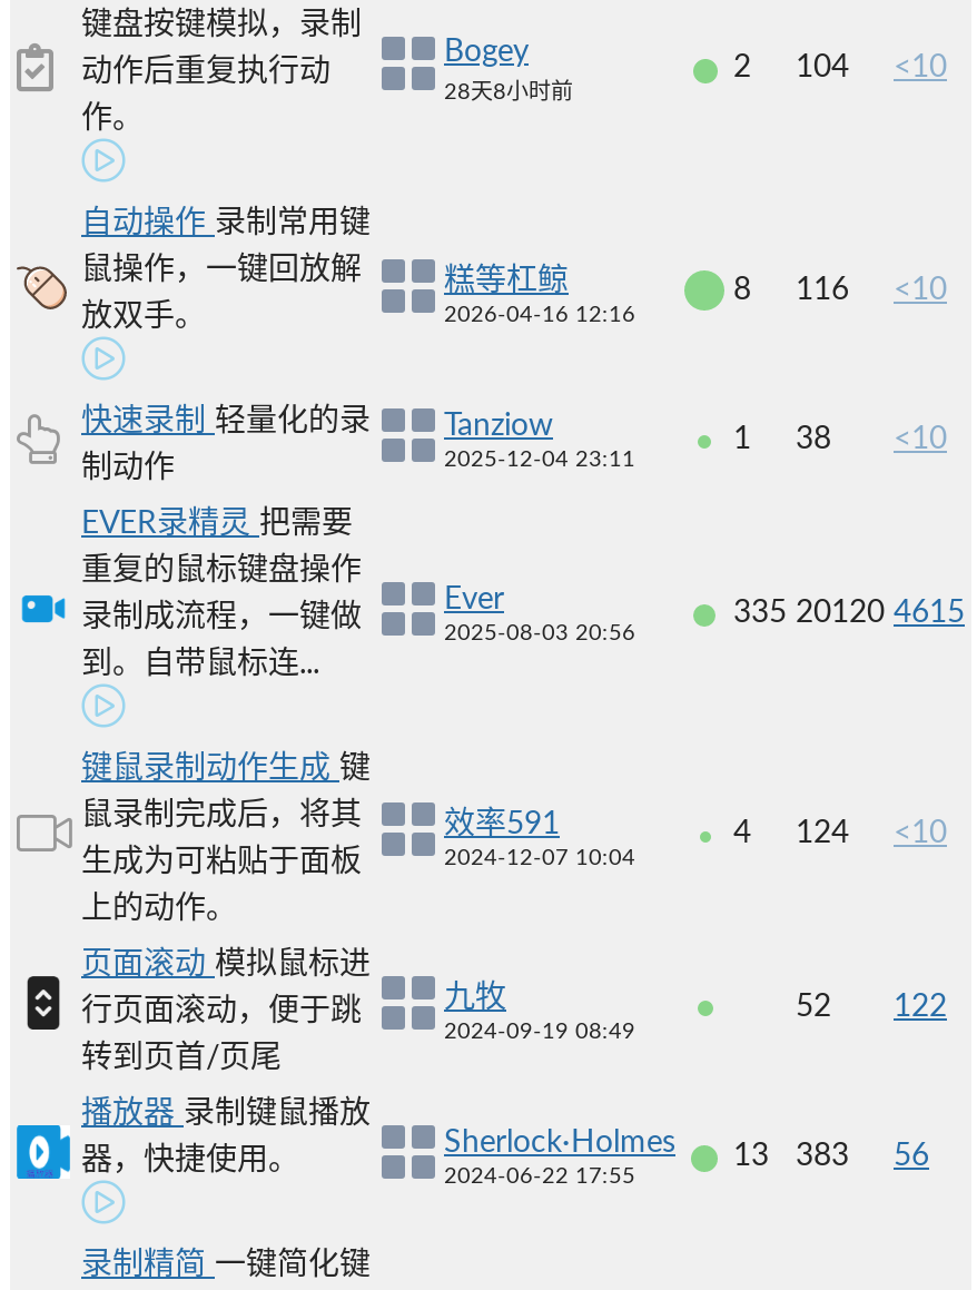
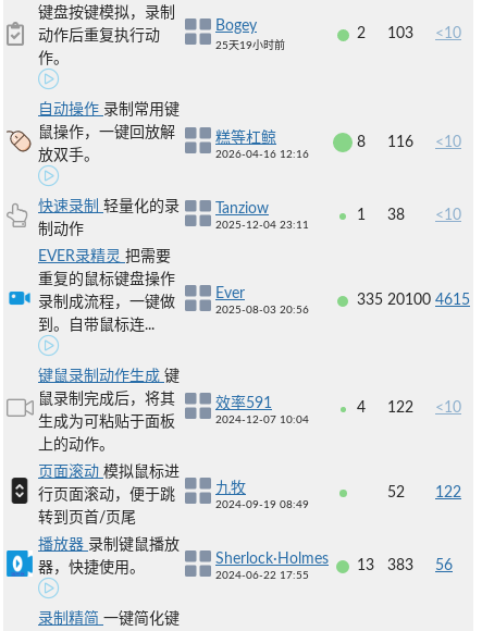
[733,52,947,83] 2 104 <10 -> [357,26,461,41] 2 103 <10
[444,81,573,104] 28天8小时前 -> [215,40,285,51] 25天19小时前
[733,598,965,629] 335 20120 4615 -> [357,293,470,308] 335 20100 4615
[733,818,947,849] 4 124 <10 -> [357,400,461,416] 4 122 <10

